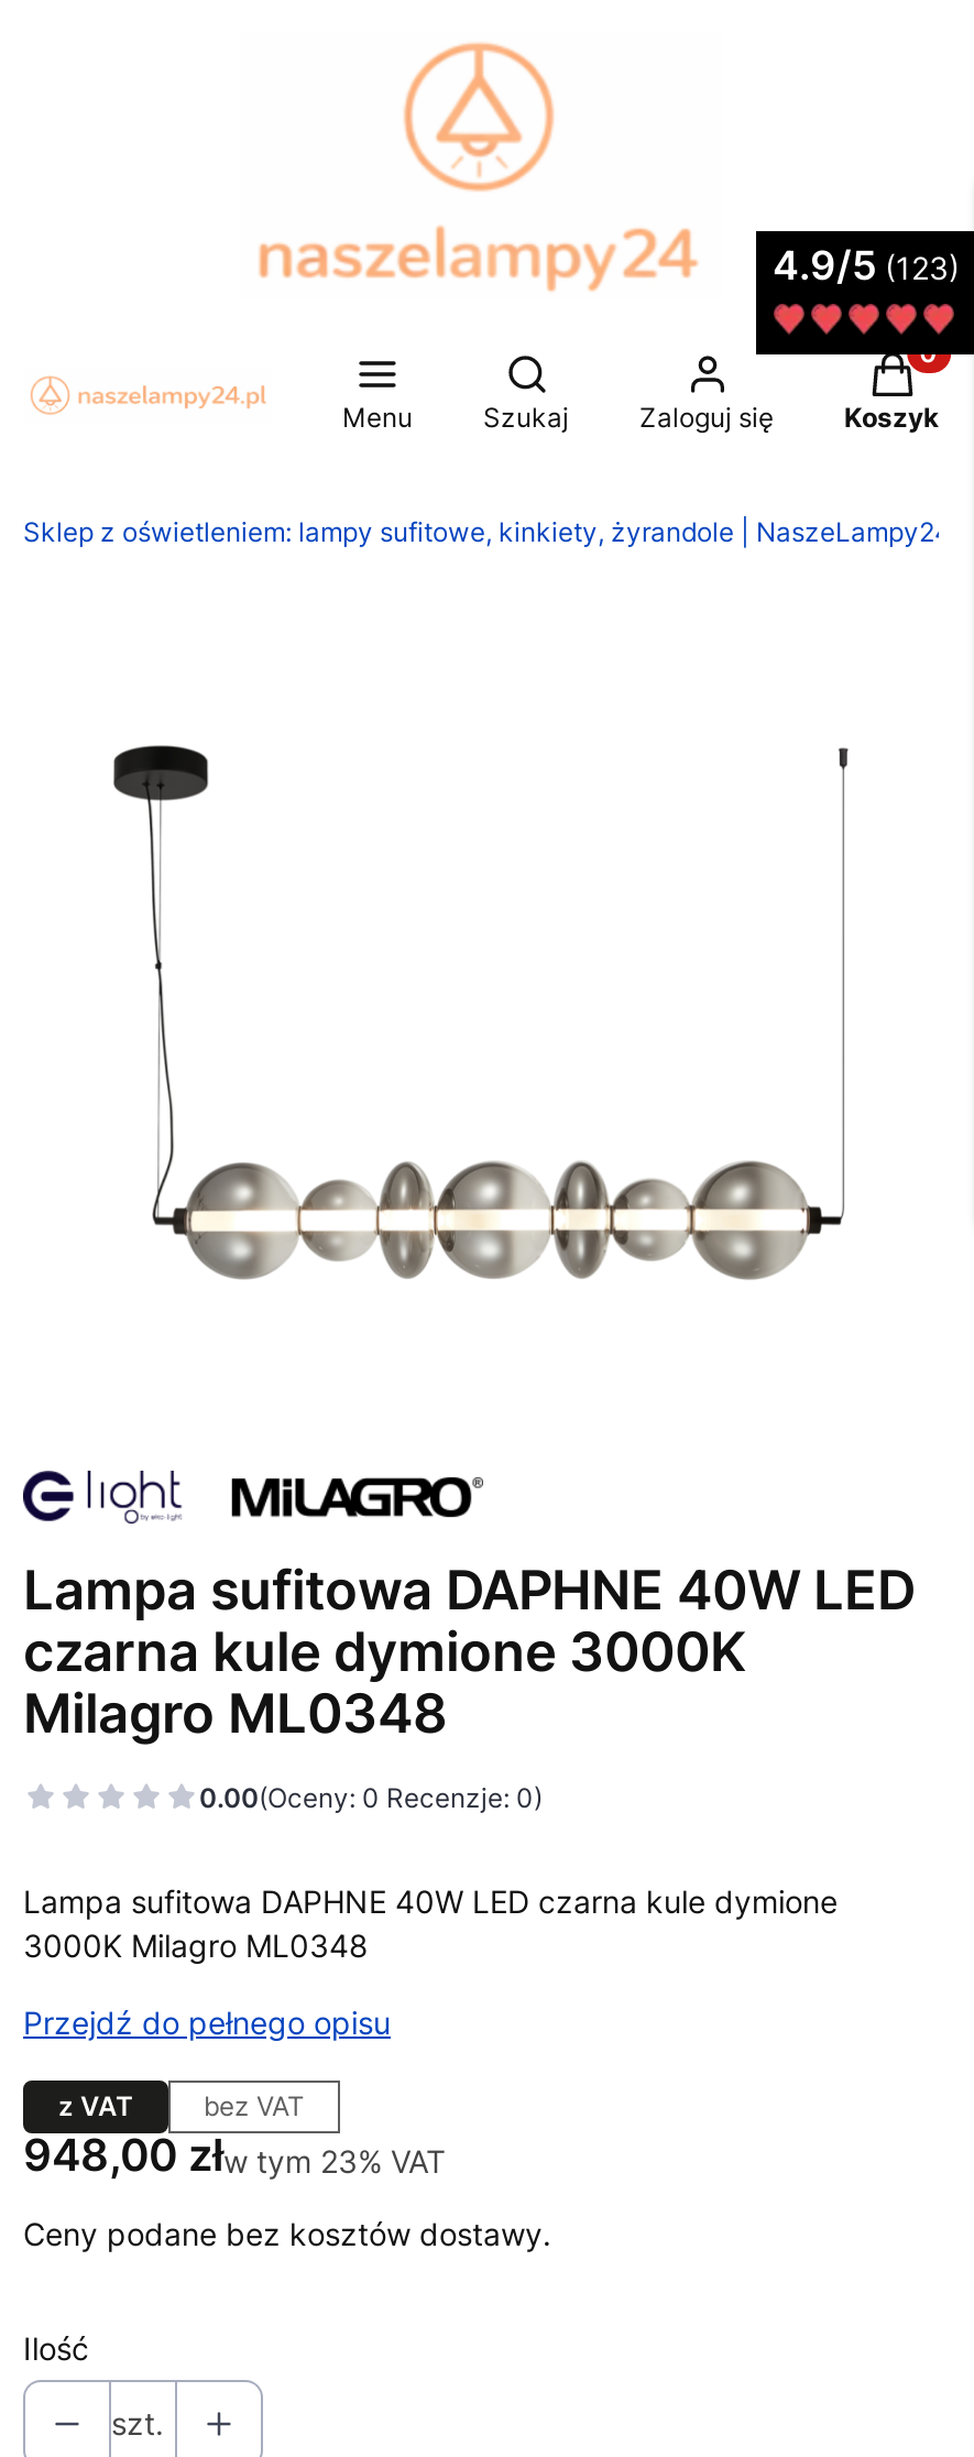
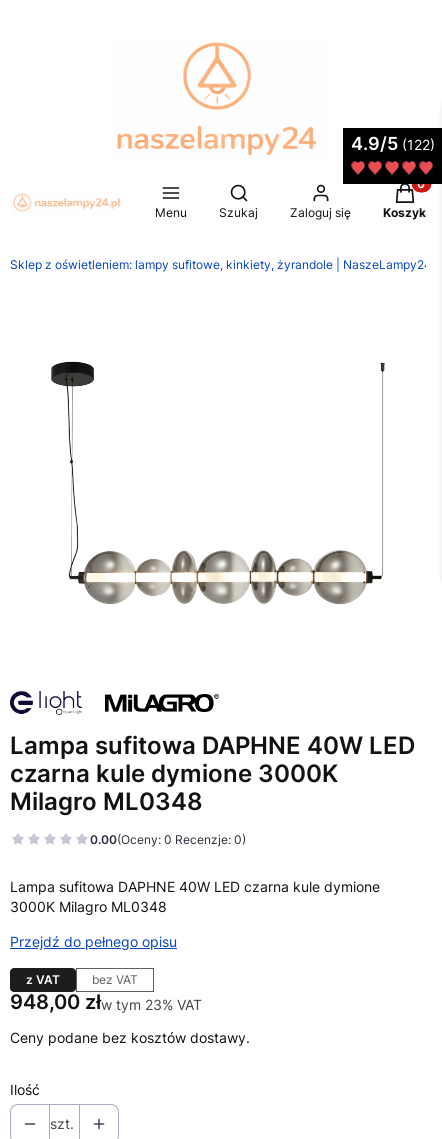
[773,242,960,289] 4.9/5 (123) -> [351,133,435,154] 4.9/5 (122)

